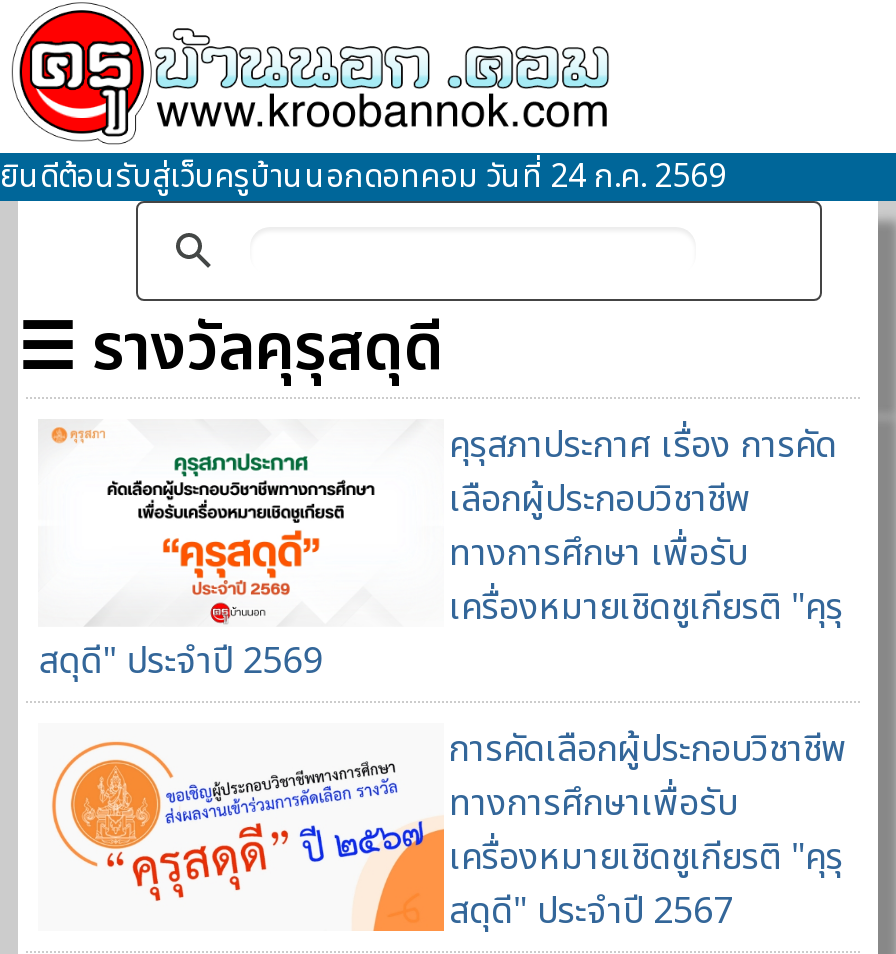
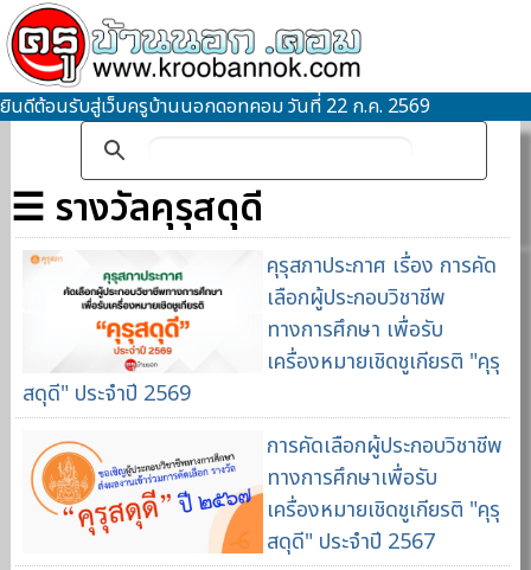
[0,154,726,202] ยินดีต้อนรับสู่เว็บครูบ้านนอกดอทคอม วันที่ 24 ก.ค. 2569 -> [0,93,430,121] ยินดีต้อนรับสู่เว็บครูบ้านนอกดอทคอม วันที่ 22 ก.ค. 2569

